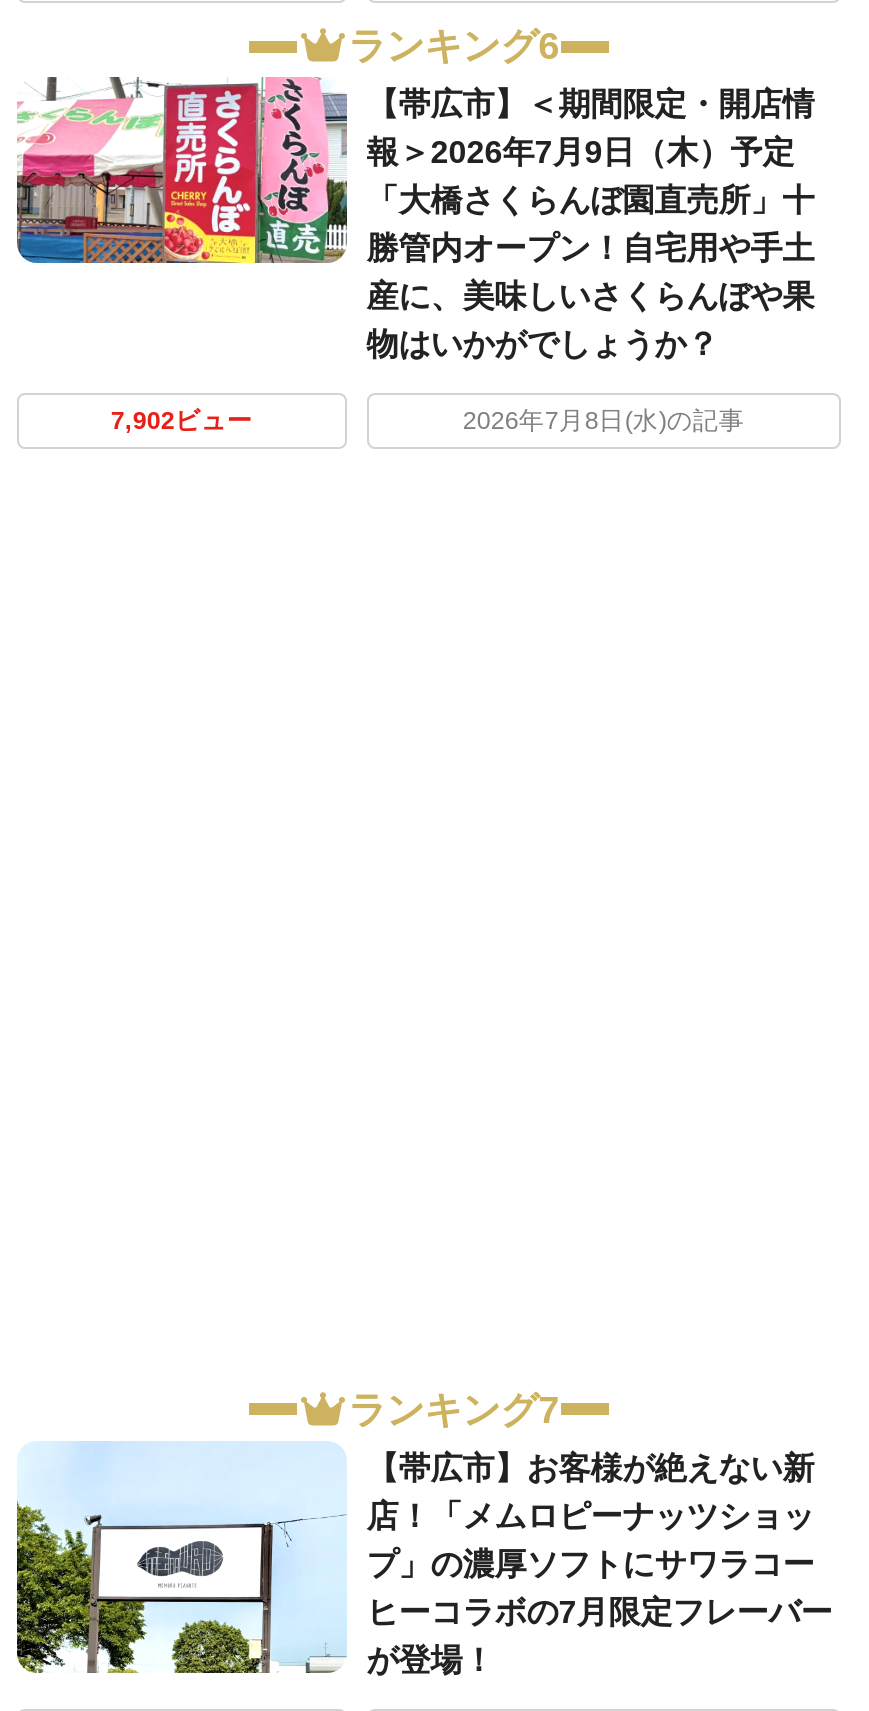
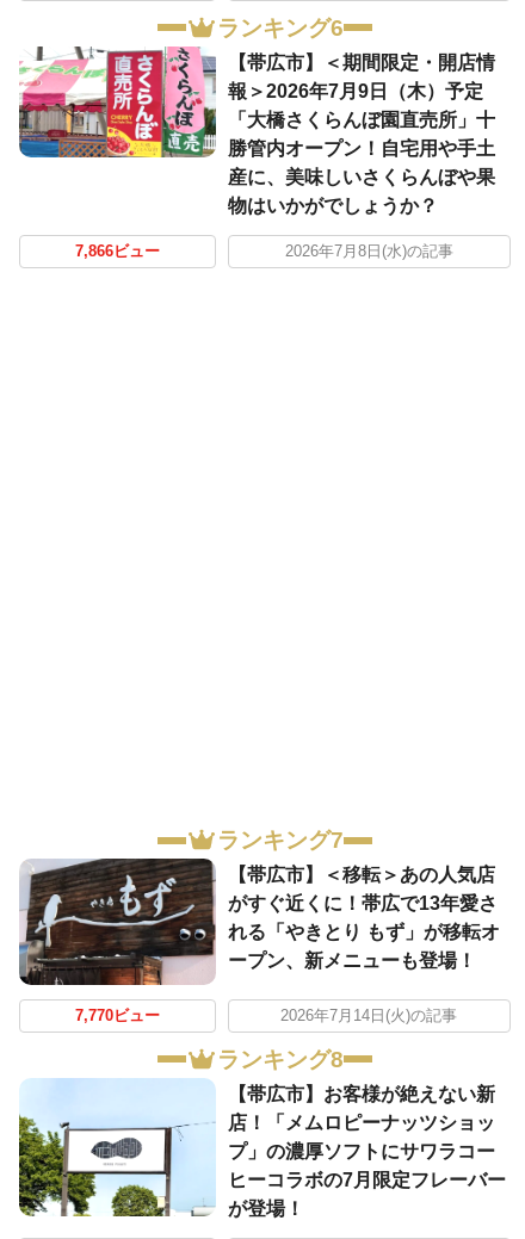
[111,408,253,436] 7,902ビュー -> [75,243,160,260] 7,866ビュー
none -> [18,857,500,1072] [image] | 【帯広市】＜移転＞あの人気店 | がすぐ近くに！帯広で13年愛さ | れる「やきとり もず」が移転オ | ープン、新メニューも登場！ | 7,770ビュー | 2026年7月14日(火)の記事 | ランキング8

